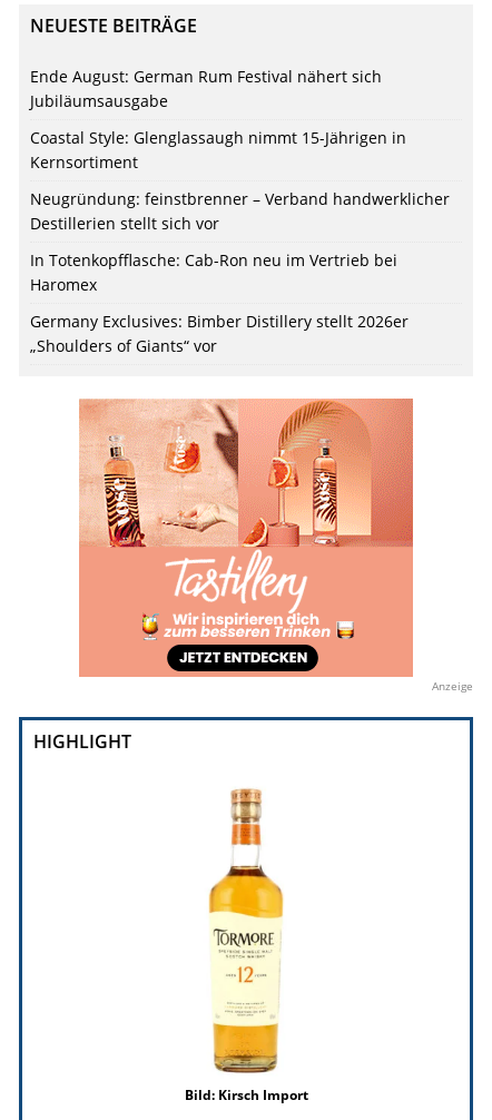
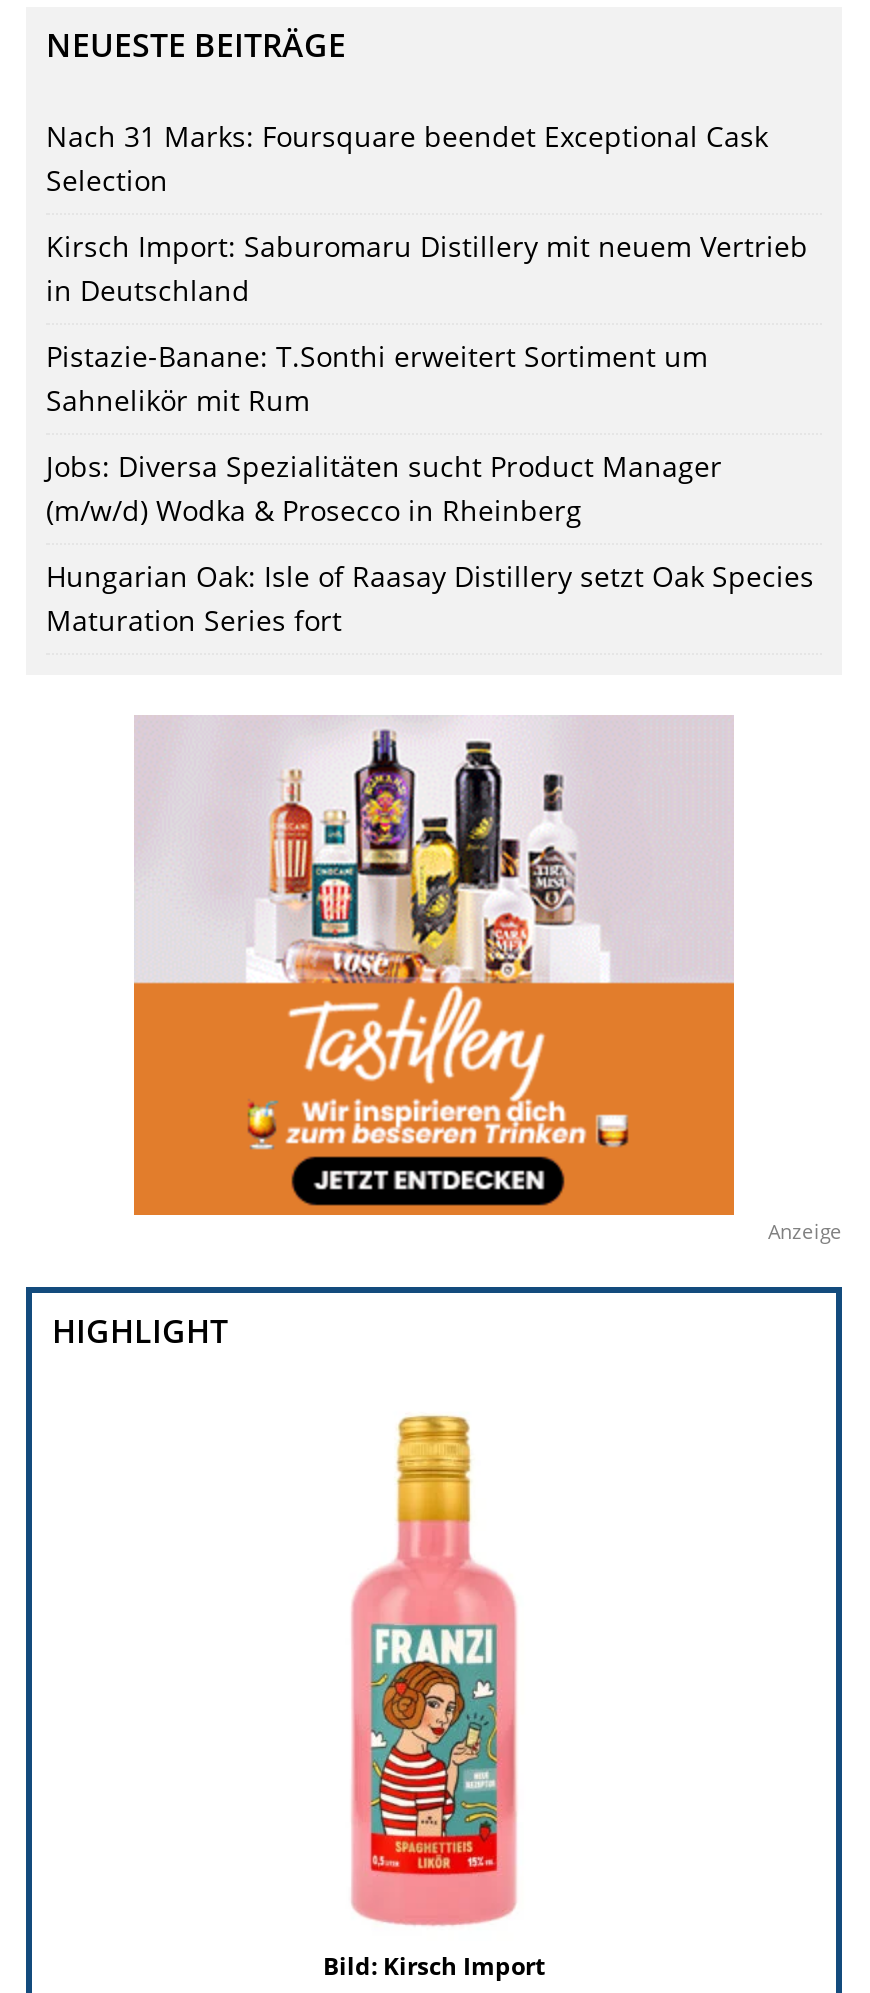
[30,66,382,112] Ende August: German Rum Festival nähert sich | Jubiläumsausgabe -> [46,118,768,200] Nach 31 Marks: Foursquare beendet Exceptional Cask | Selection
[30,127,406,173] Coastal Style: Glenglassaugh nimmt 15-Jährigen in | Kernsortiment -> [46,228,808,310] Kirsch Import: Saburomaru Distillery mit neuem Vertrieb | in Deutschland
[30,188,450,234] Neugründung: feinstbrenner – Verband handwerklicher | Destillerien stellt sich vor -> [46,338,708,420] Pistazie-Banane: T.Sonthi erweitert Sortiment um | Sahnelikör mit Rum
[30,250,397,295] In Totenkopfflasche: Cab-Ron neu im Vertrieb bei | Haromex -> [46,448,722,530] Jobs: Diversa Spezialitäten sucht Product Manager | (m/w/d) Wodka & Prosecco in Rheinberg
[30,311,409,357] Germany Exclusives: Bimber Distillery stellt 2026er | „Shoulders of Giants“ vor -> [46,558,814,640] Hungarian Oak: Isle of Raasay Distillery setzt Oak Species | Maturation Series fort
[79,399,413,677] [image] -> [134,717,734,1215] [image]
[200,790,292,1073] [image] -> [350,1417,518,1925] [image]

